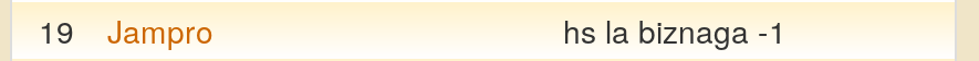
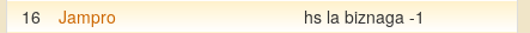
[39,9,213,52] 19 Jampro -> [22,5,116,28] 16 Jampro

